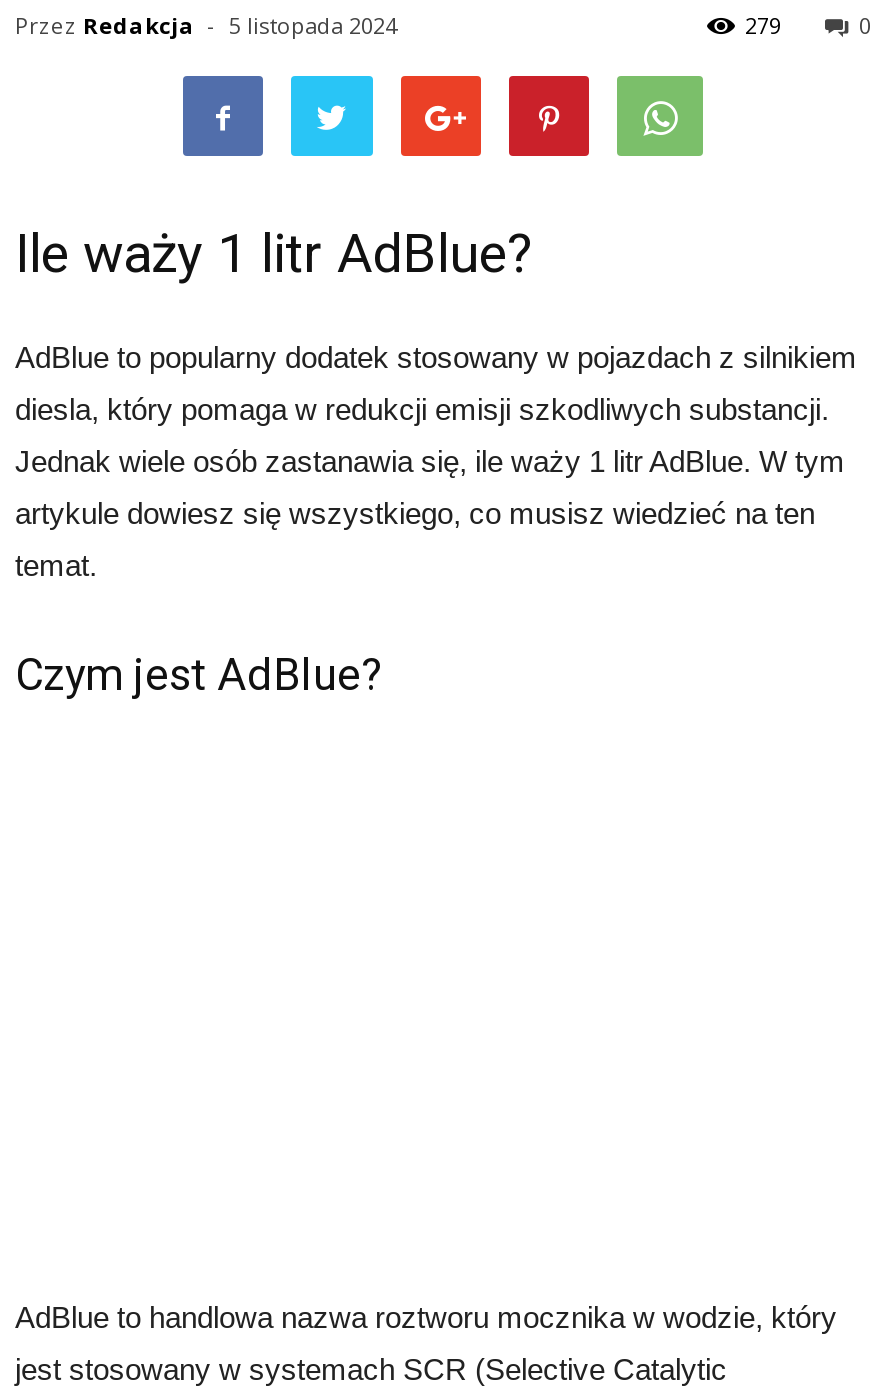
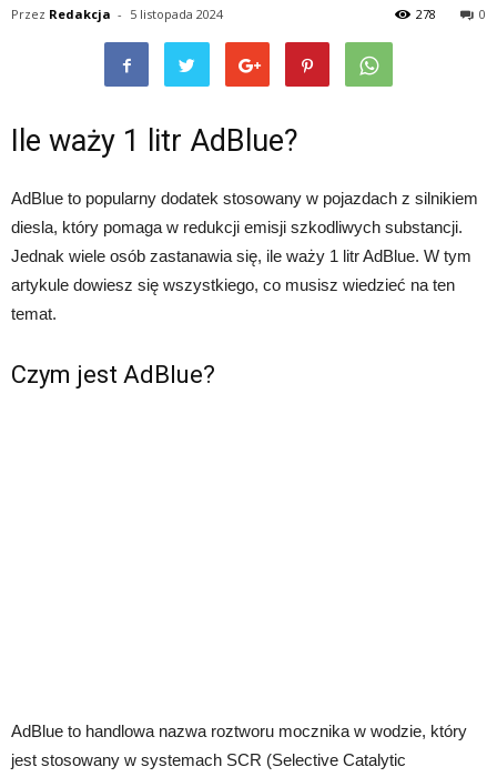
[745,10,781,40] 279 -> [416,6,436,22] 278

